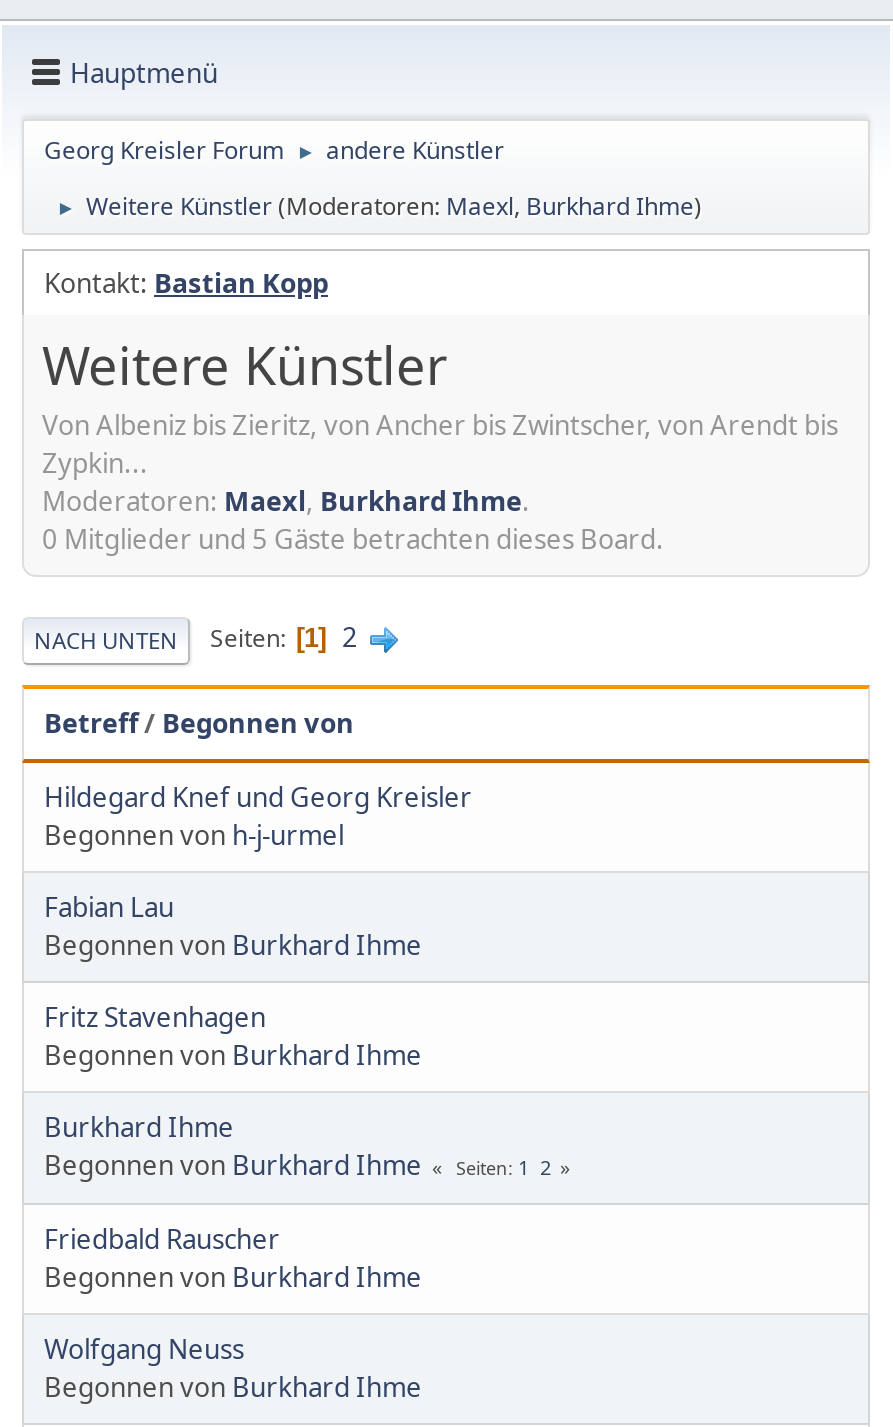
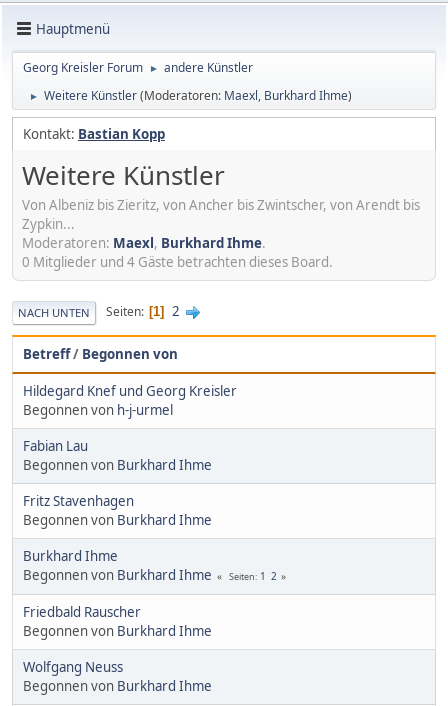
[42,520,664,556] 0 Mitglieder und 5 Gäste betrachten dieses Board. -> [22,252,333,270] 0 Mitglieder und 4 Gäste betrachten dieses Board.

